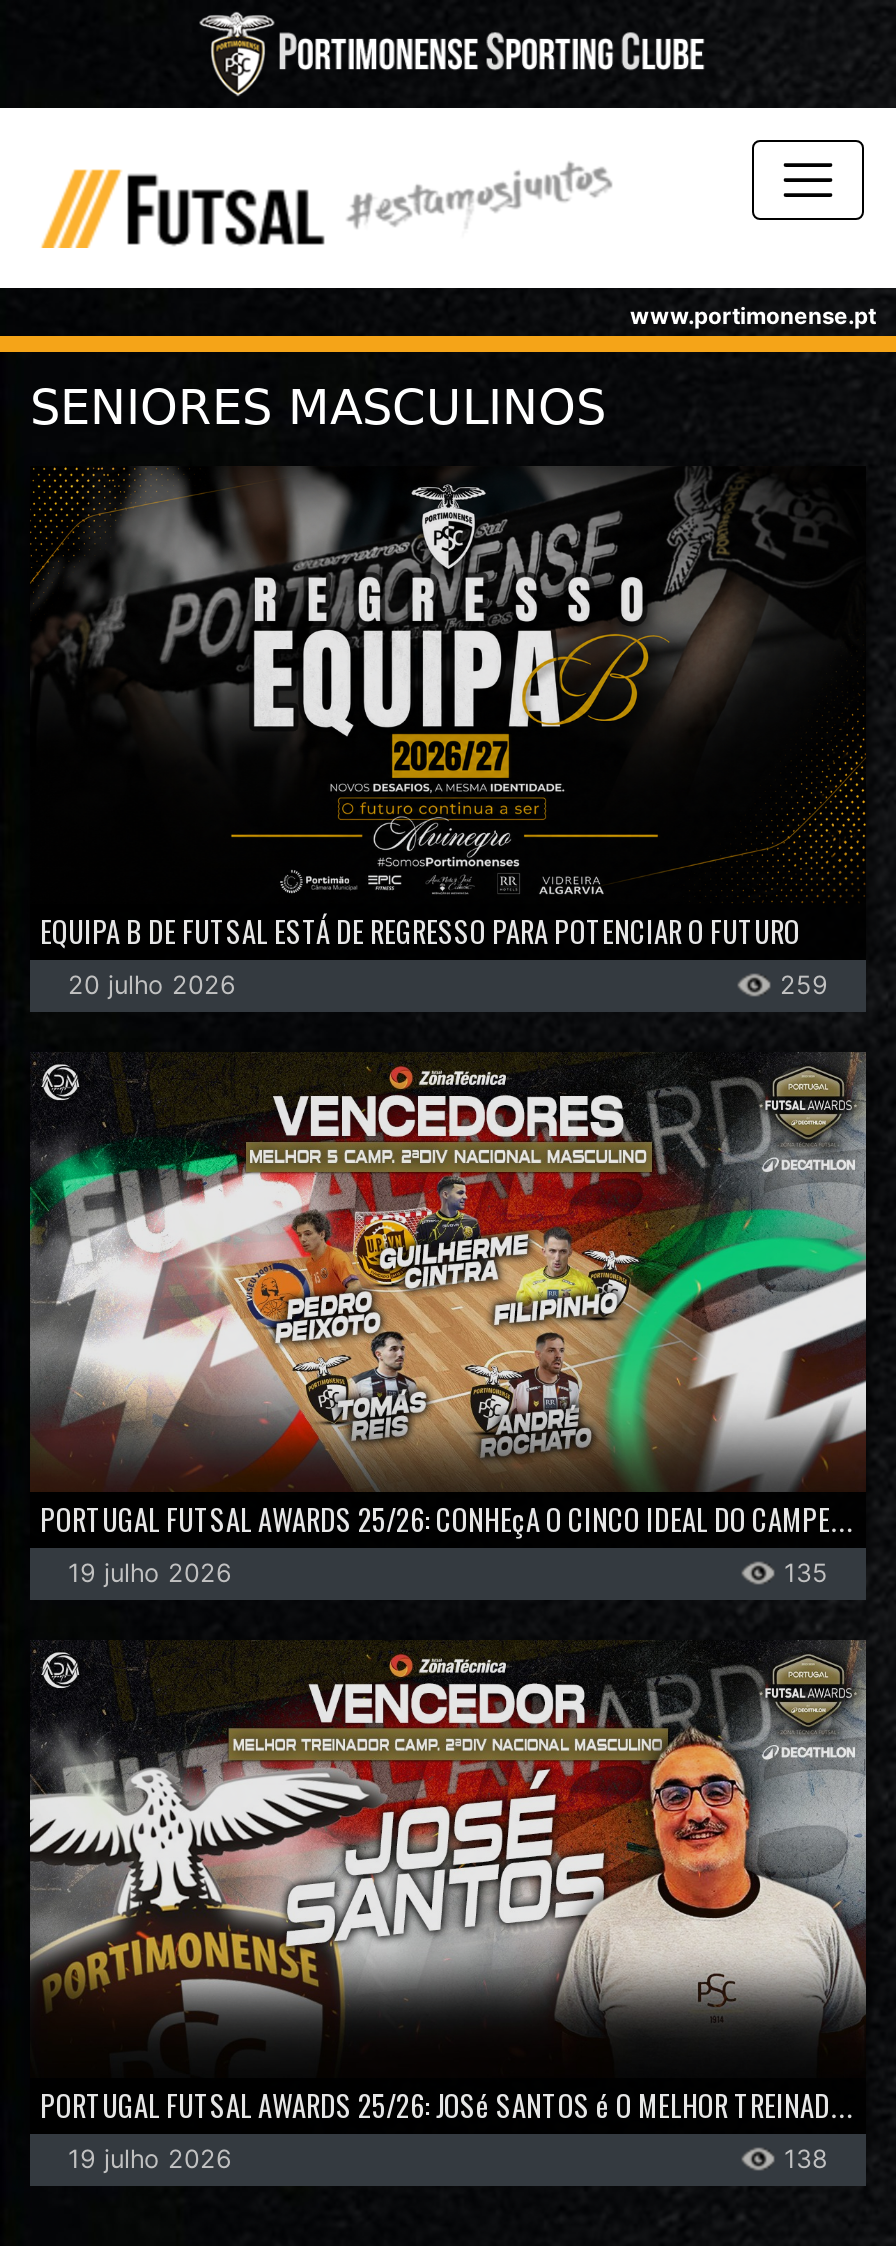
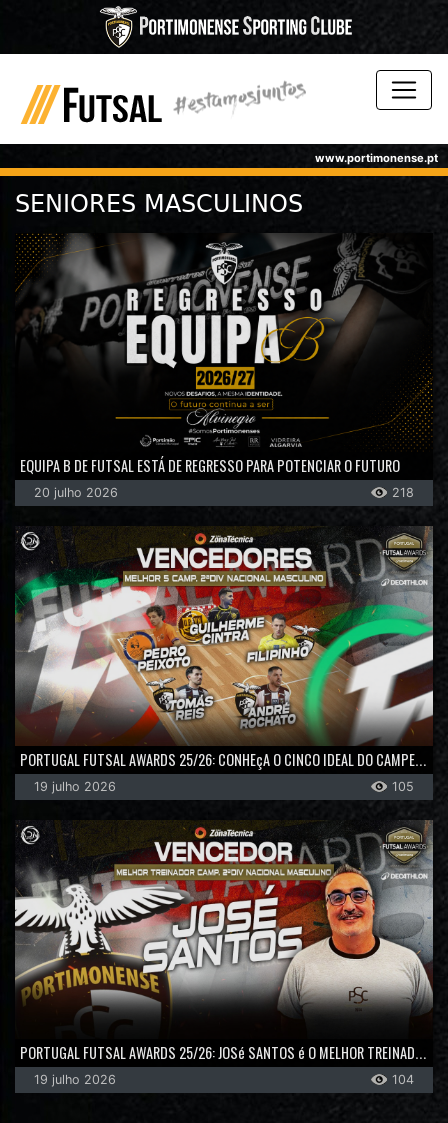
[780,970,828,1000] 259 -> [392,485,414,500] 218
[784,1557,828,1587] 135 -> [392,779,414,794] 105
[784,2144,828,2174] 138 -> [392,1072,414,1087] 104

